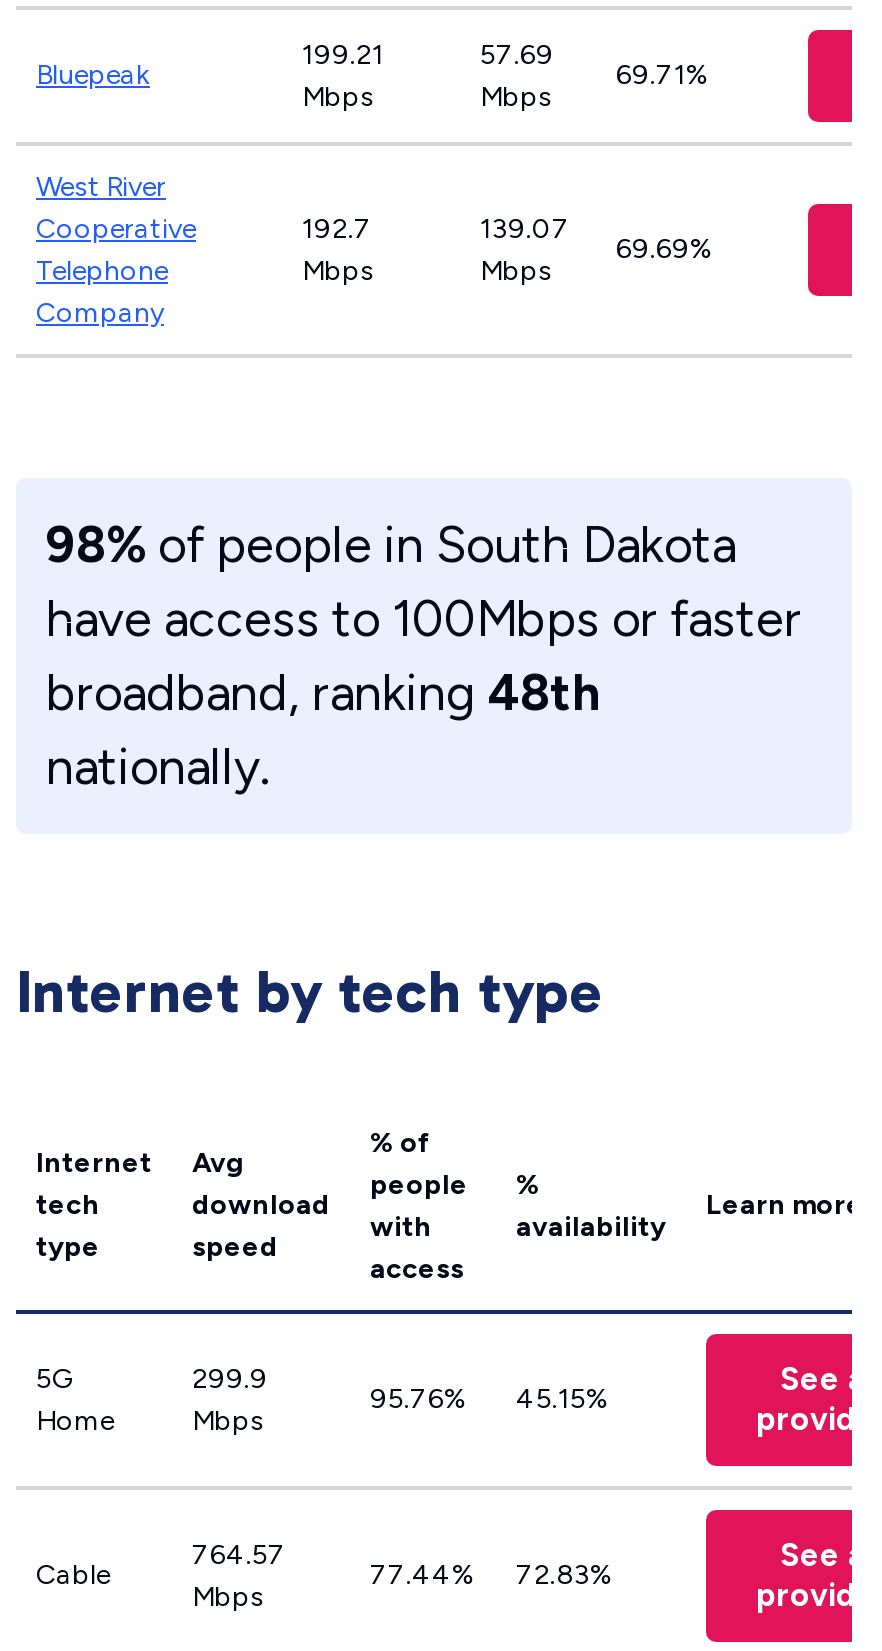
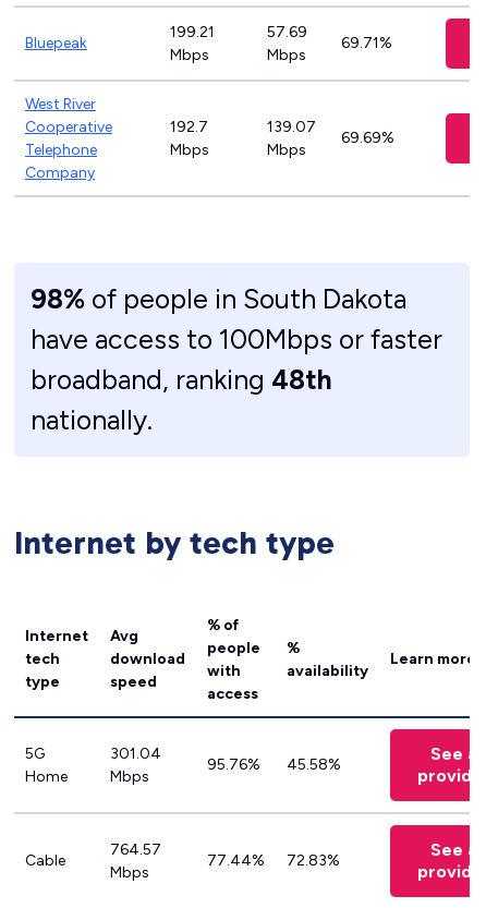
[192,1362,268,1396] 299.9 -> [110,744,161,763] 301.04
[370,1382,610,1416] 95.76% 45.15% -> [207,755,341,774] 95.76% 45.58%

